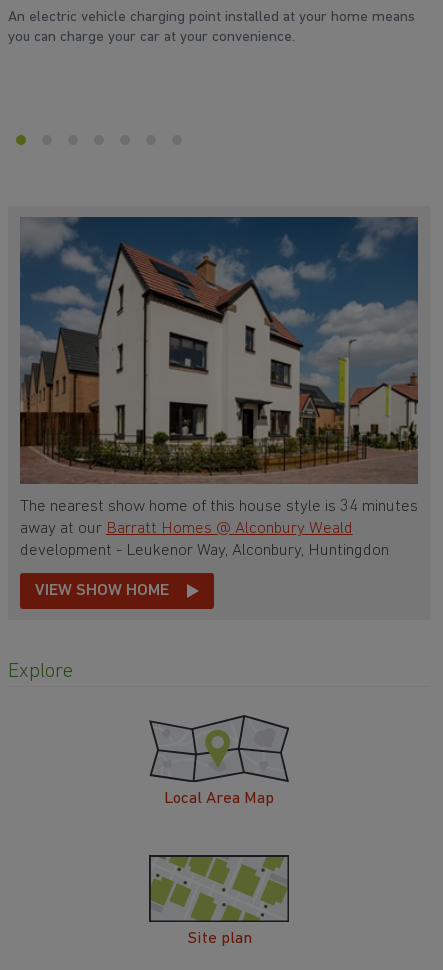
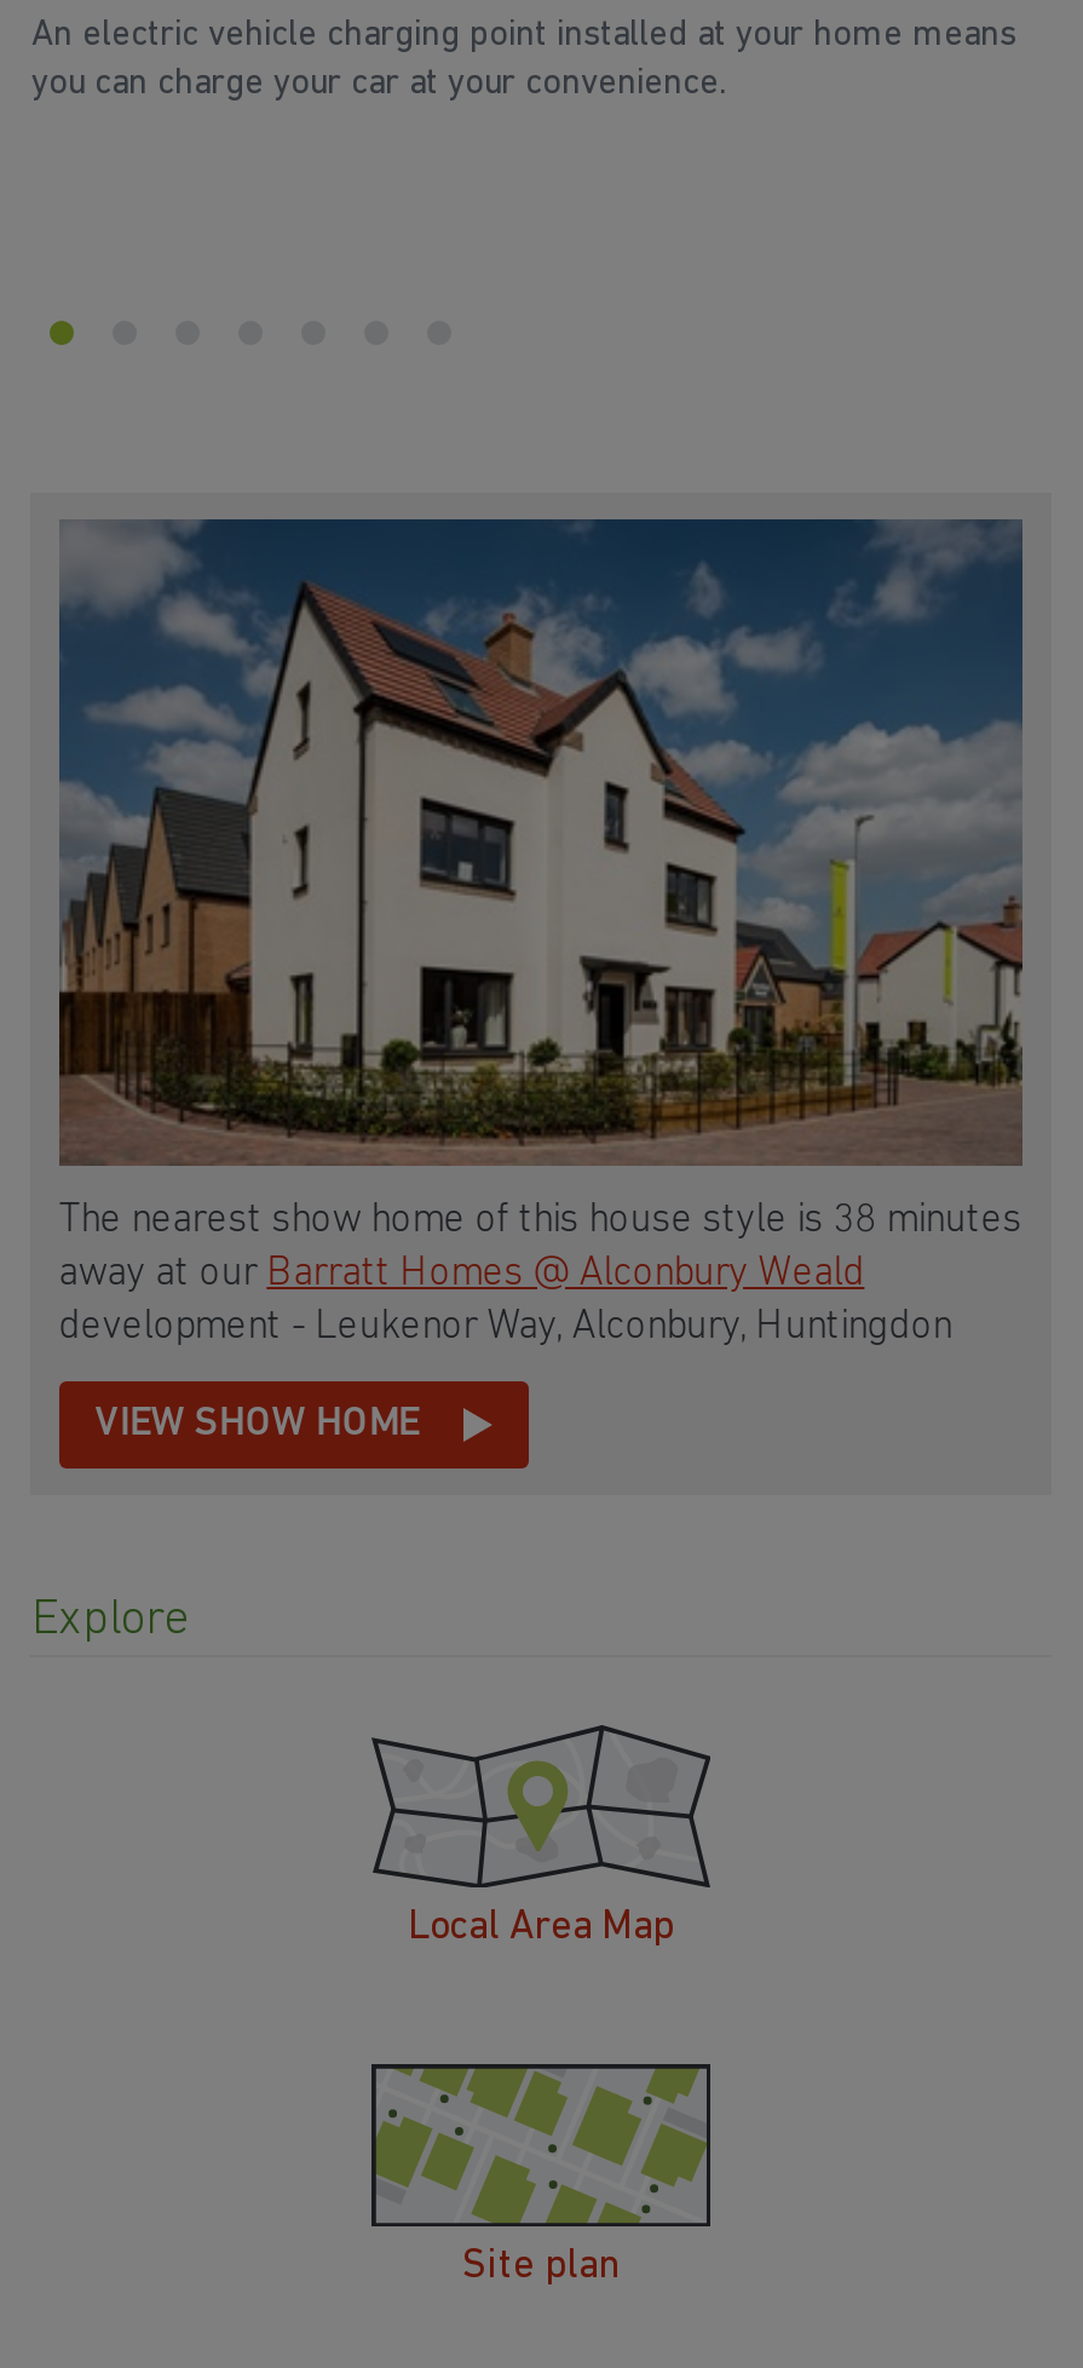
[20,498,418,515] The nearest show home of this house style is 34 minutes -> [59,1199,1022,1241] The nearest show home of this house style is 38 minutes

